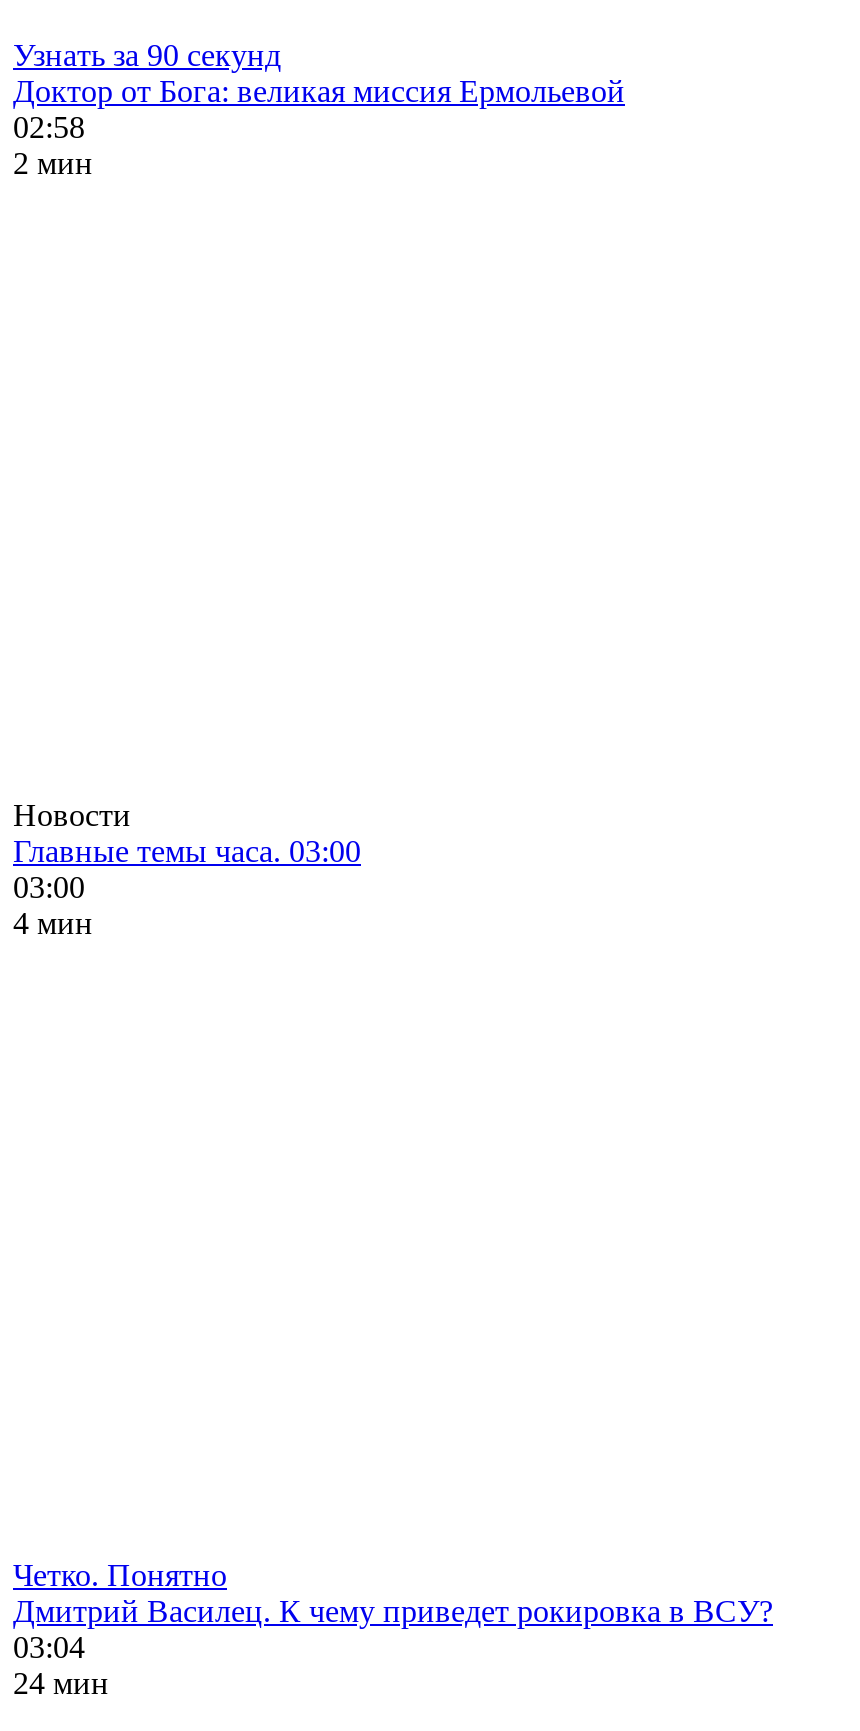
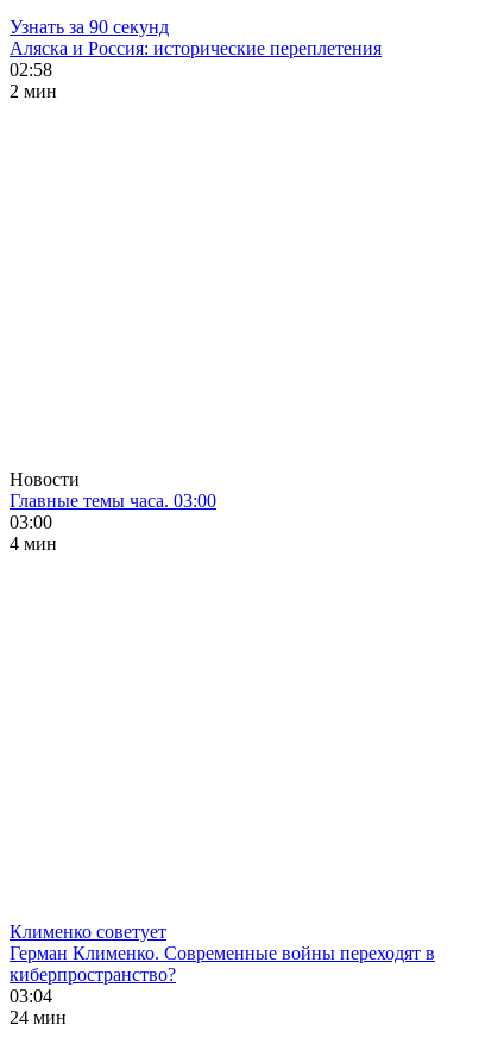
[13,74,625,108] Доктор от Бога: великая миссия Ермольевой -> [10,38,382,58] Аляска и Россия: исторические переплетения
[13,1558,773,1628] Четко. Понятно | Дмитрий Василец. К чему приведет рокировка в ВСУ? -> [10,921,435,985] Клименко советует | Герман Клименко. Современные войны переходят в | киберпространство?

